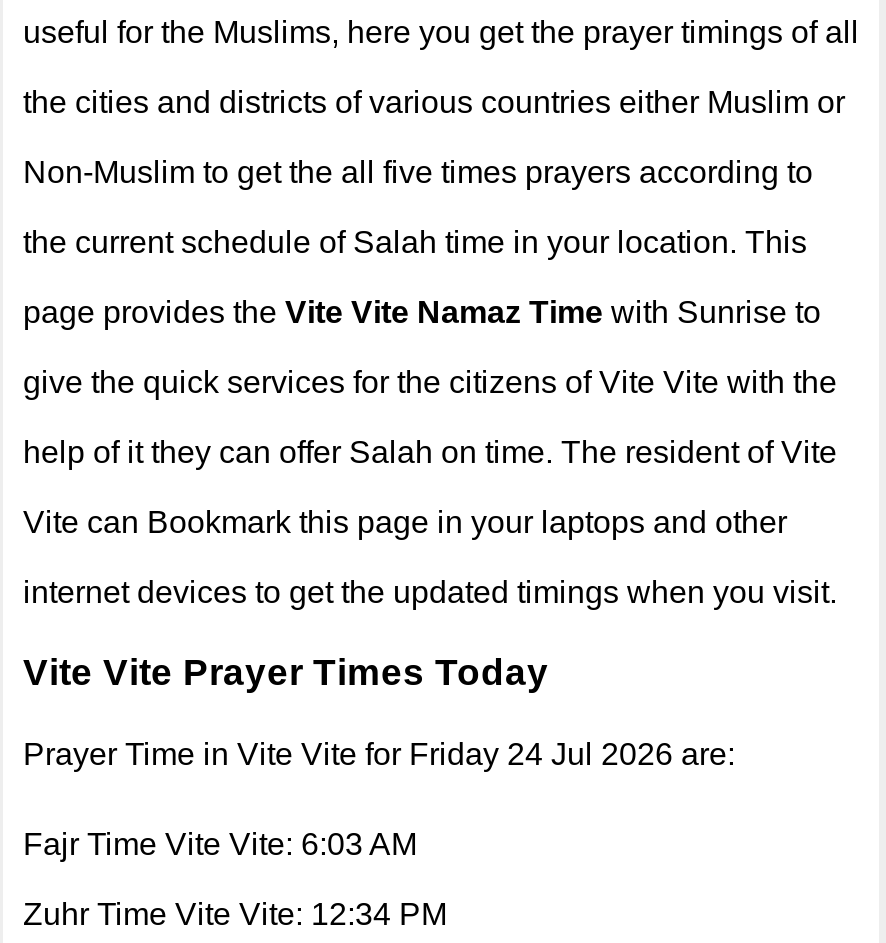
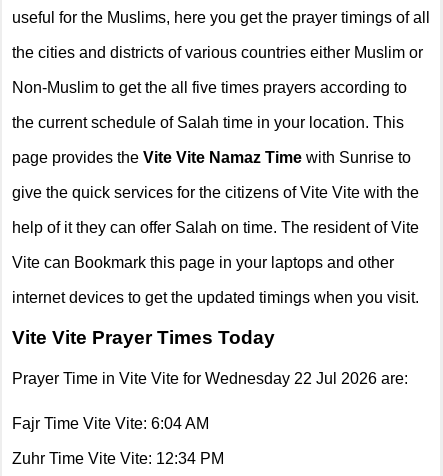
[23,737,735,771] Prayer Time in Vite Vite for Friday 24 Jul 2026 are: -> [12,370,408,387] Prayer Time in Vite Vite for Wednesday 22 Jul 2026 are:
[23,827,417,861] Fajr Time Vite Vite: 6:03 AM -> [12,415,209,432] Fajr Time Vite Vite: 6:04 AM

